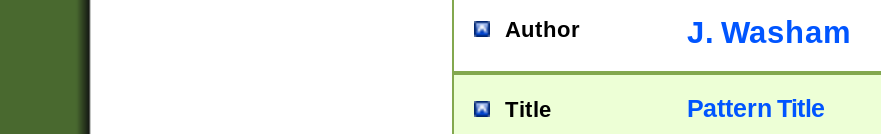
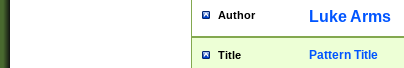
[687,15,851,49] J. Washam -> [308,8,390,25] Luke Arms

